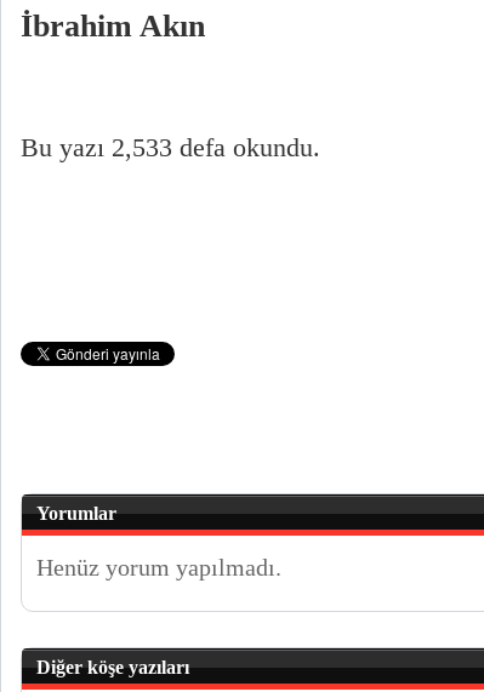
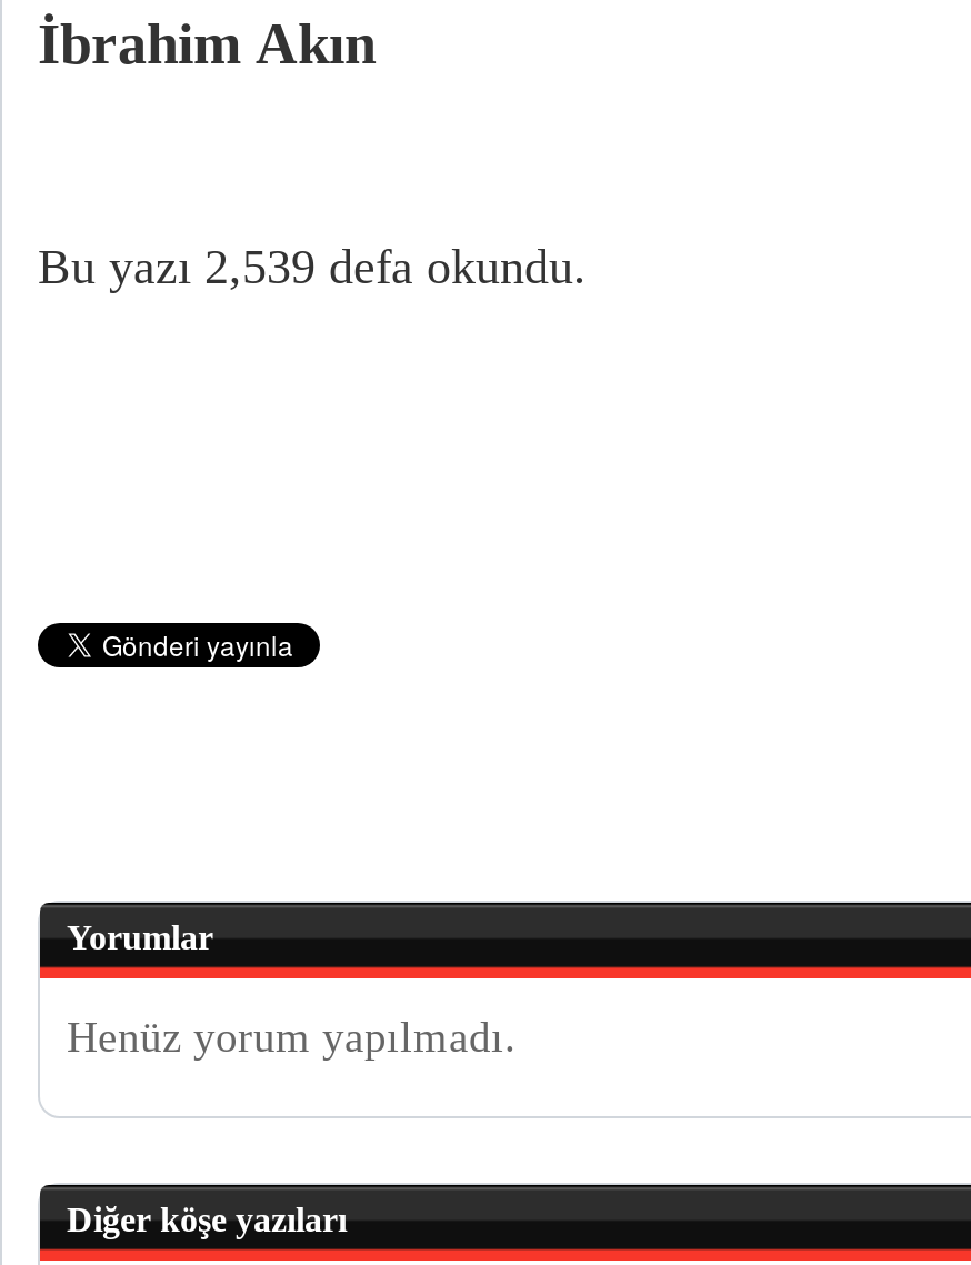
[21,133,320,162] Bu yazı 2,533 defa okundu. -> [38,241,587,294] Bu yazı 2,539 defa okundu.

